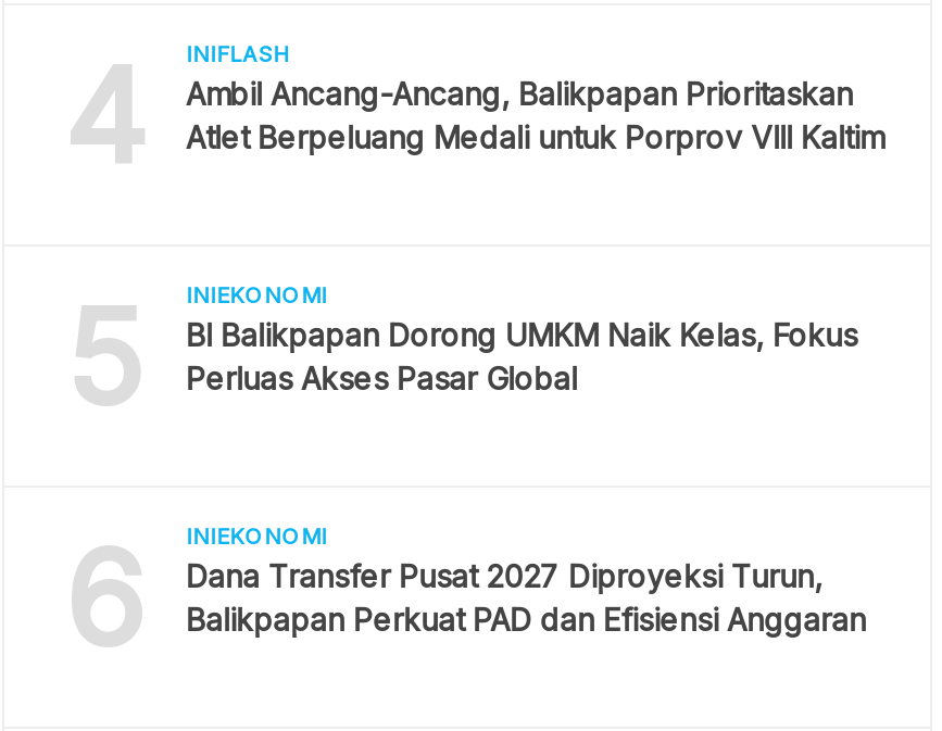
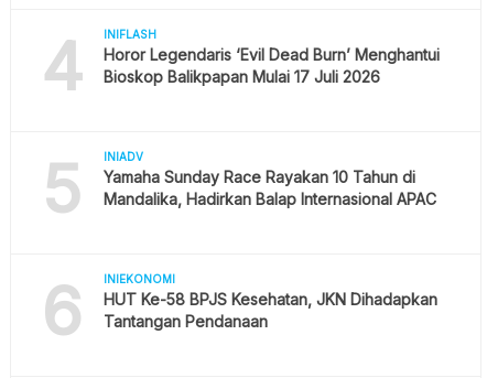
[186,75,884,155] Ambil Ancang-Ancang, Balikpapan Prioritaskan | Atlet Berpeluang Medali untuk Porprov VIII Kaltim -> [103,45,439,86] Horor Legendaris ‘Evil Dead Burn’ Menghantui | Bioskop Balikpapan Mulai 17 Juli 2026
[186,281,858,396] INIEKONOMI | BI Balikpapan Dorong UMKM Naik Kelas, Fokus | Perluas Akses Pasar Global -> [103,150,436,208] INIADV | Yamaha Sunday Race Rayakan 10 Tahun di | Mandalika, Hadirkan Balap Internasional APAC
[186,557,866,637] Dana Transfer Pusat 2027 Diproyeksi Turun, | Balikpapan Perkuat PAD dan Efisiensi Anggaran -> [103,290,437,331] HUT Ke-58 BPJS Kesehatan, JKN Dihadapkan | Tantangan Pendanaan

